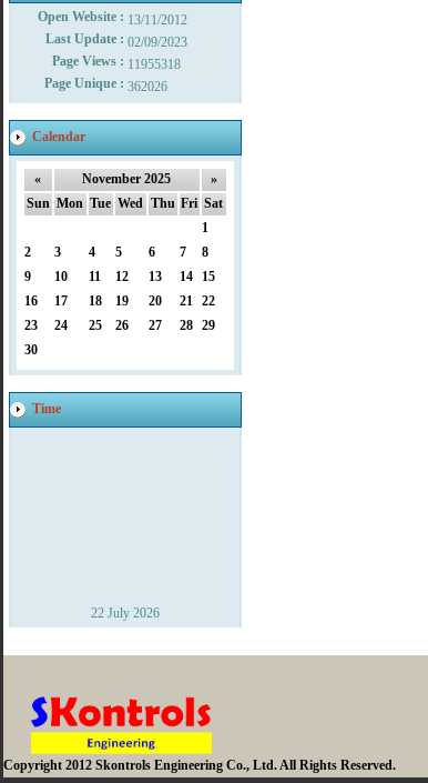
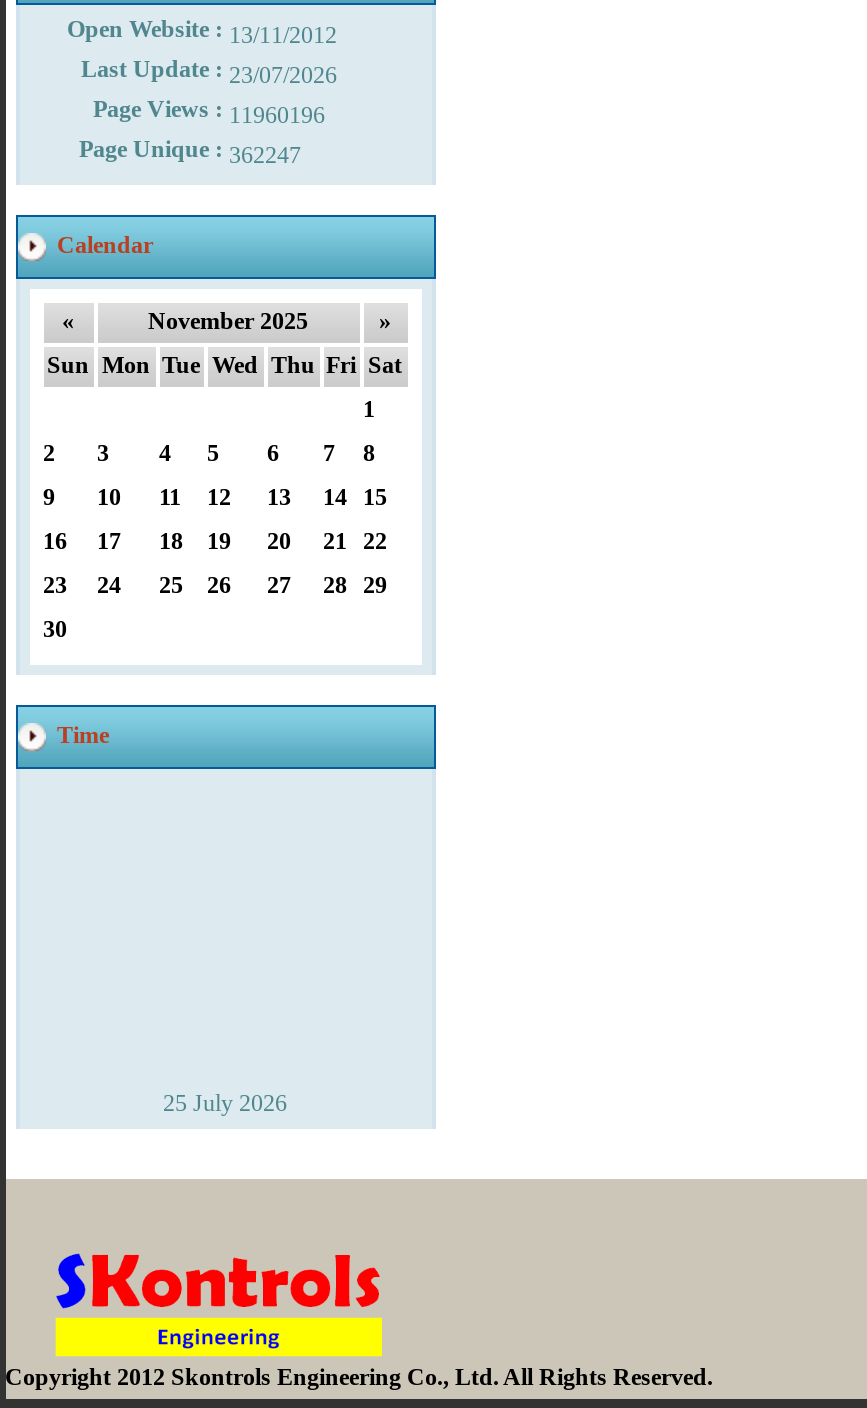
[45,31,187,50] Last Update : 02/09/2023 -> [81,55,337,89] Last Update : 23/07/2026
[52,53,180,72] Page Views : 11955318 -> [93,95,325,129] Page Views : 11960196
[44,76,167,94] Page Unique : 362026 -> [79,135,301,169] Page Unique : 362247
[90,605,159,621] 22 July 2026 -> [163,1089,287,1117] 25 July 2026

